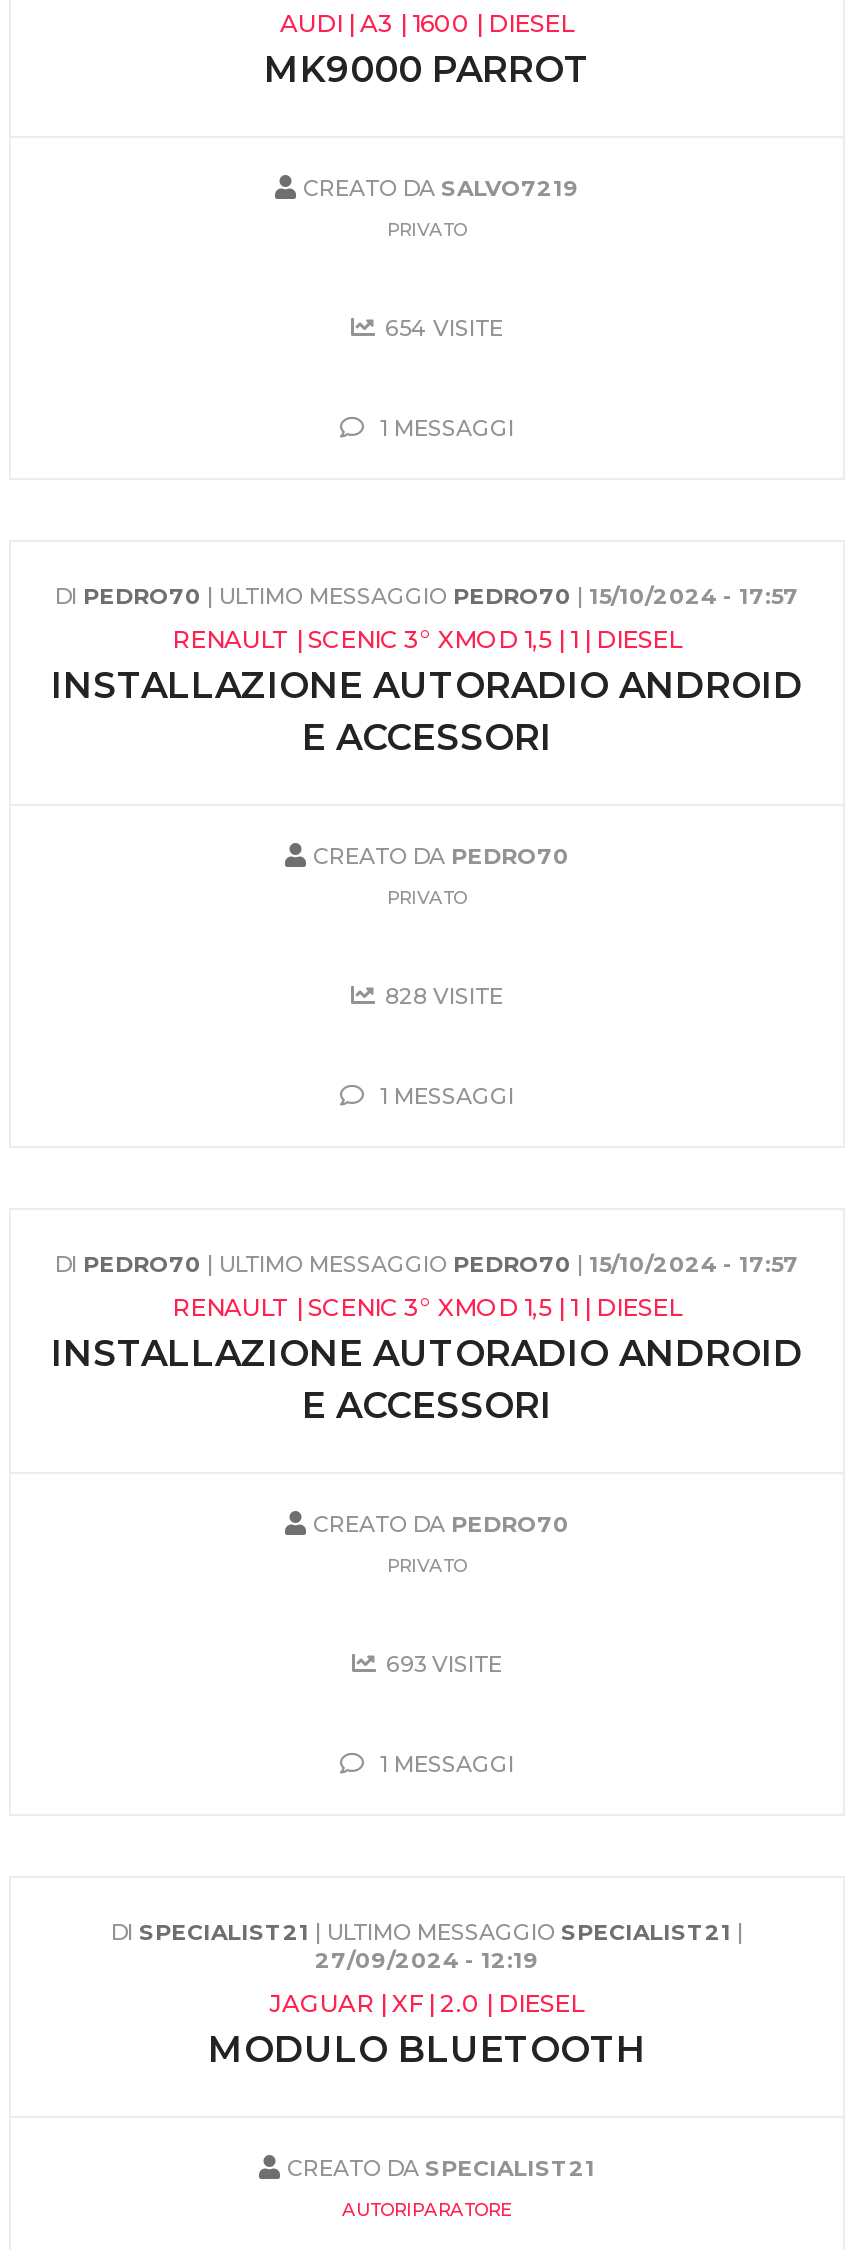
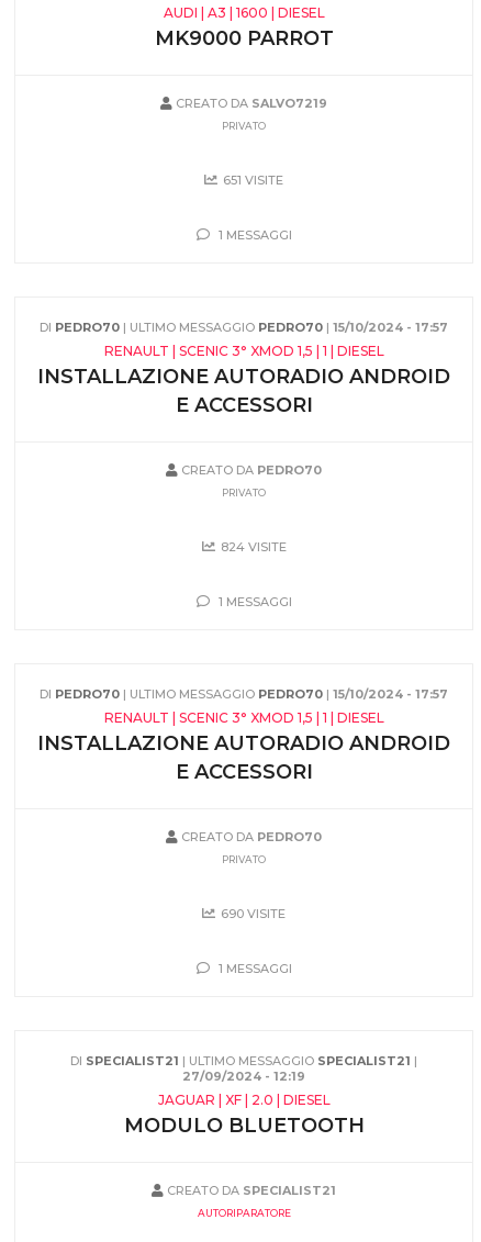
[385,314,503,342] 654 VISITE -> [223,172,283,188] 651 VISITE
[385,982,503,1010] 828 VISITE -> [220,539,286,555] 824 VISITE
[386,1650,502,1678] 693 VISITE -> [221,906,286,921] 690 VISITE

